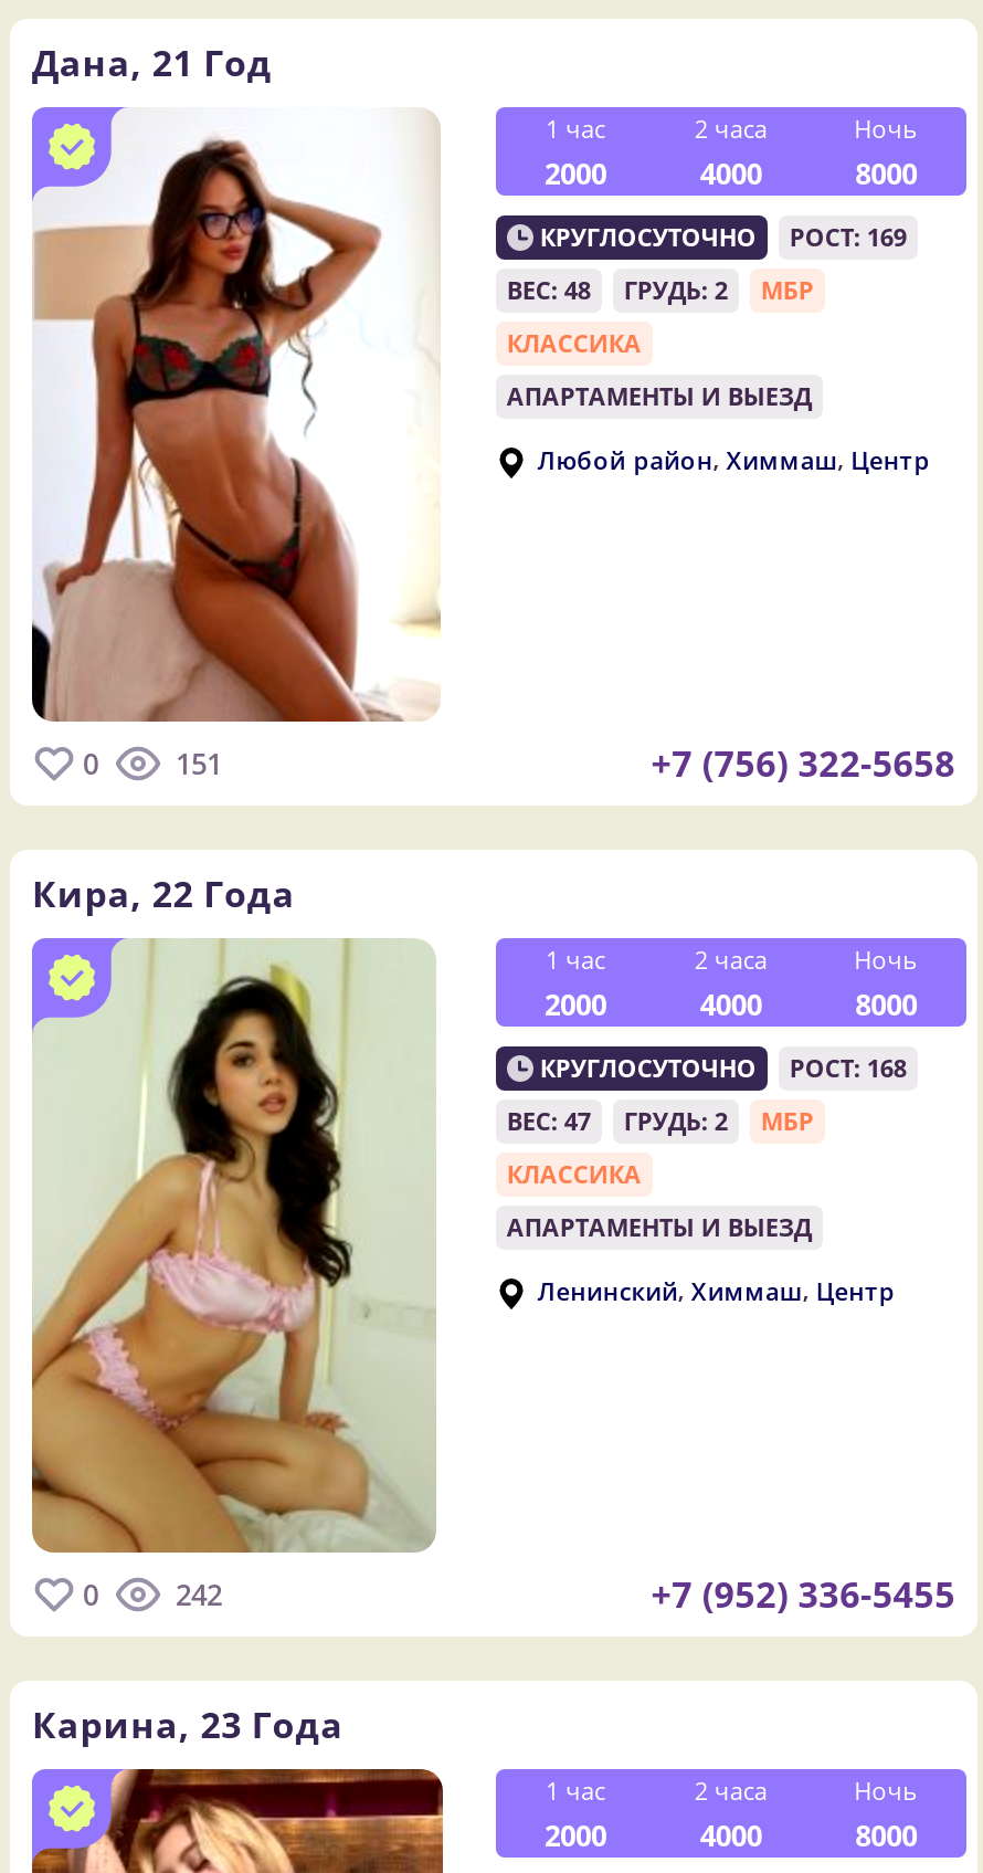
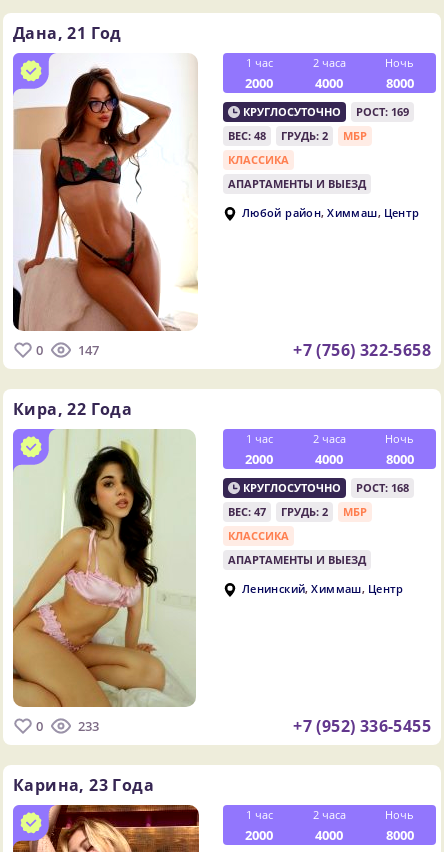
[83,744,222,783] 0 151 -> [36,341,99,359] 0 147
[83,1575,222,1614] 0 242 -> [36,717,99,735] 0 233

